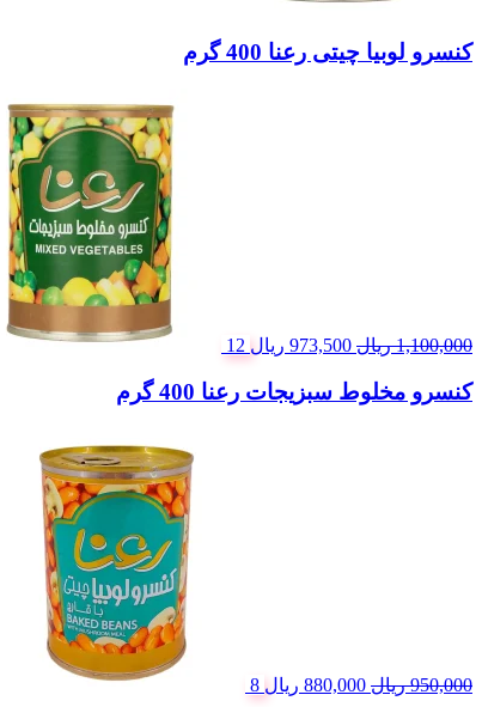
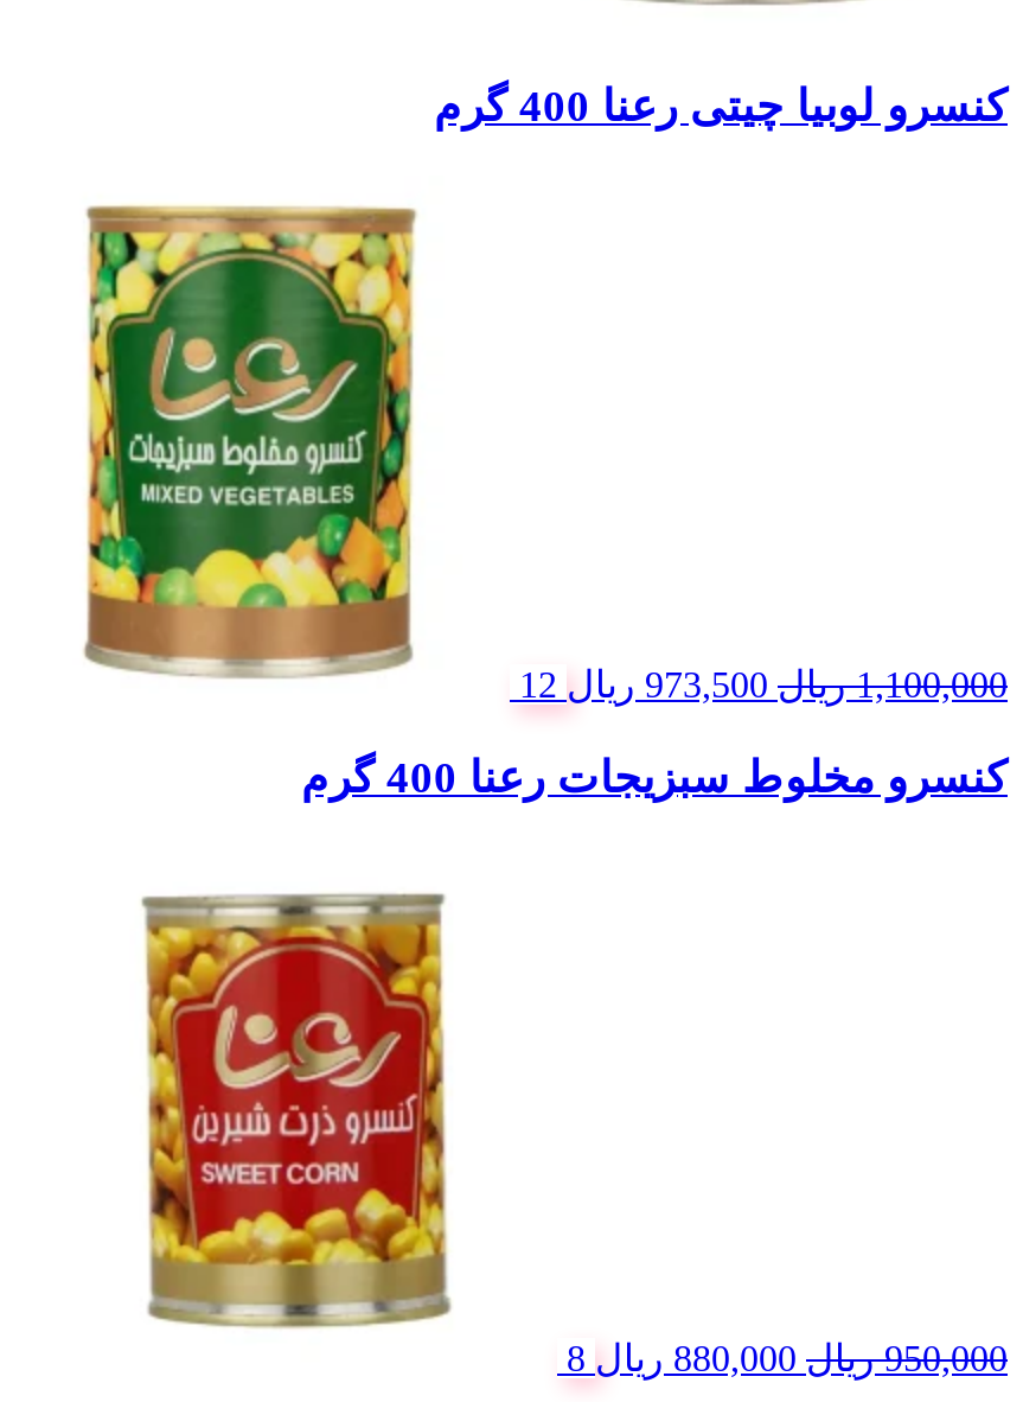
[36,444,195,682] [image] -> [140,882,453,1350] [image]

